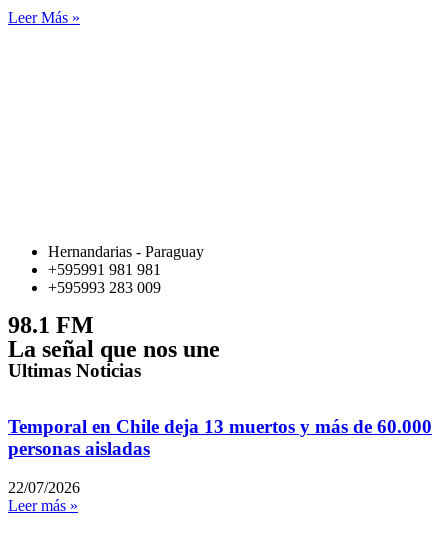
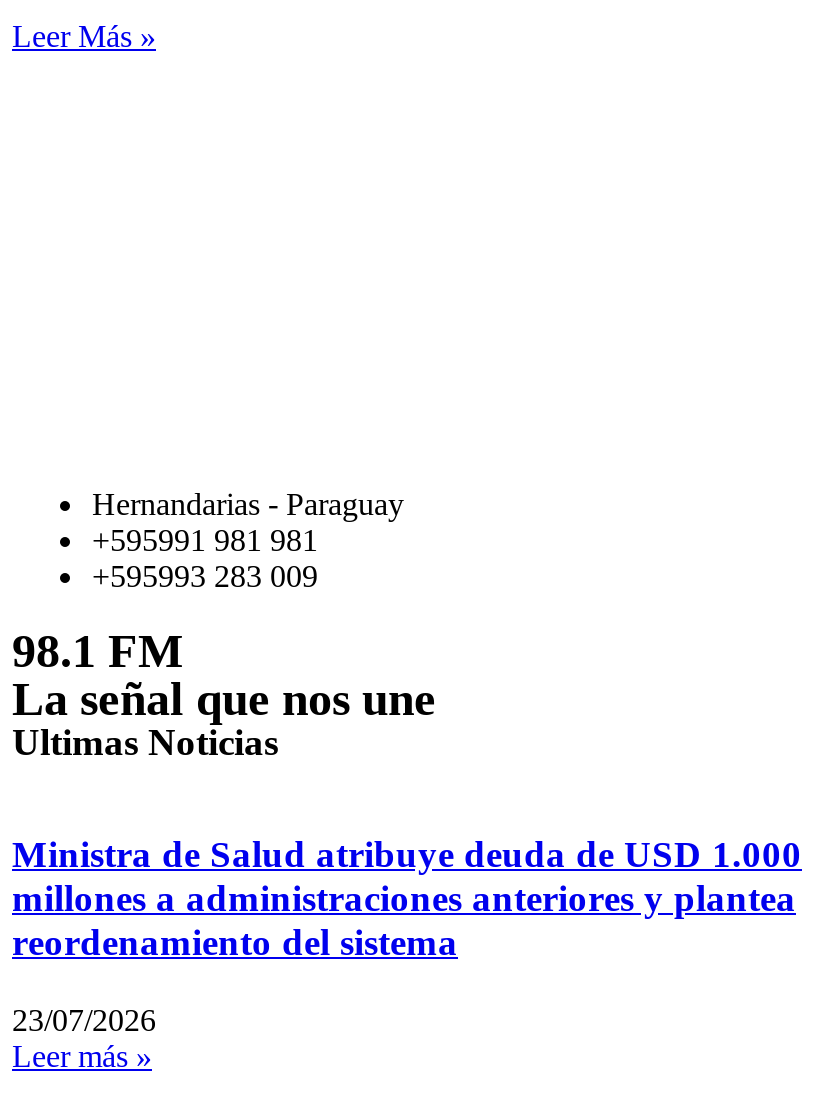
[8,416,432,459] Temporal en Chile deja 13 muertos y más de 60.000 | personas aisladas -> [12,834,802,964] Ministra de Salud atribuye deuda de USD 1.000 | millones a administraciones anteriores y plantea | reordenamiento del sistema
[8,479,80,496] 22/07/2026 -> [12,1003,156,1037] 23/07/2026

